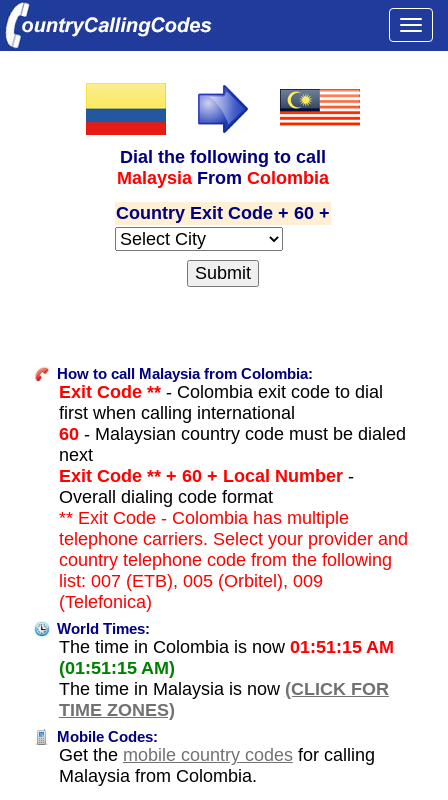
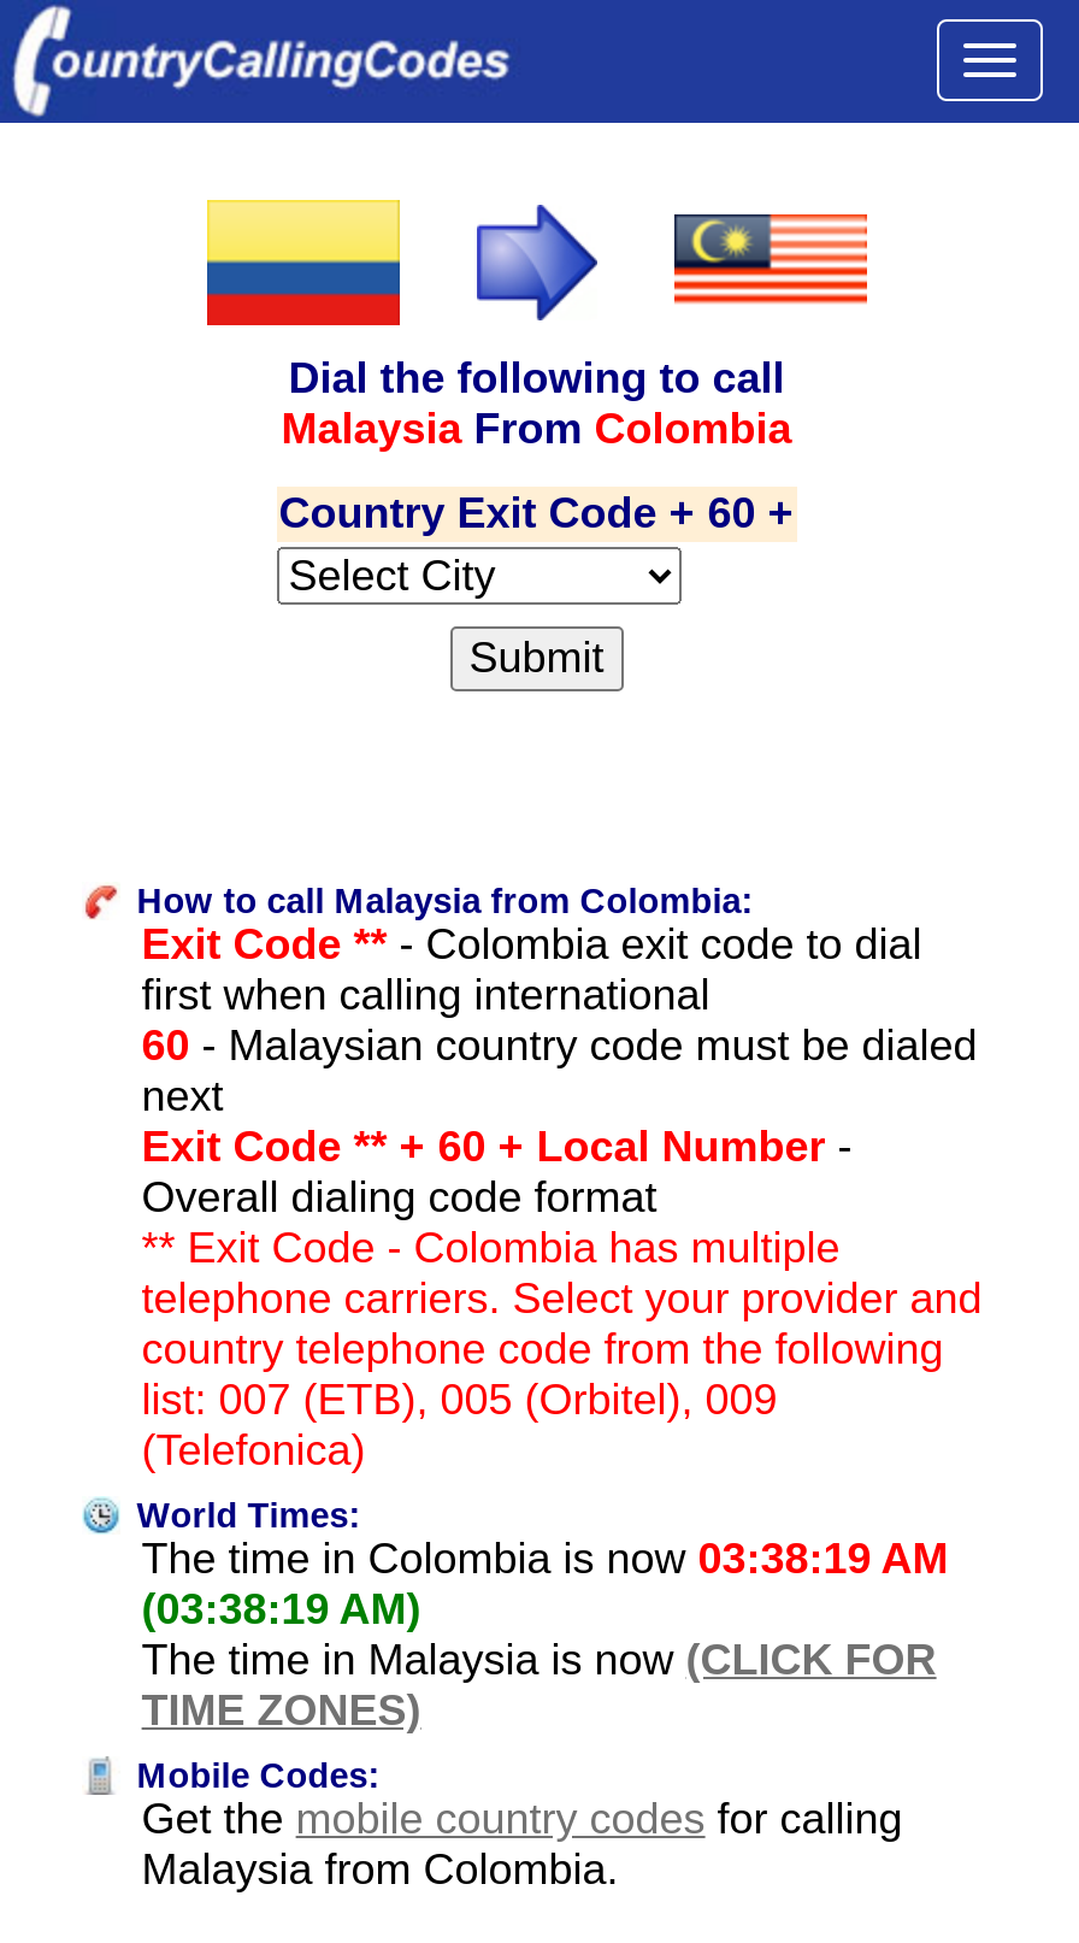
[59,637,394,657] The time in Colombia is now 01:51:15 AM -> [142,1534,948,1582] The time in Colombia is now 03:38:19 AM
[59,658,175,678] (01:51:15 AM) -> [142,1585,421,1633] (03:38:19 AM)

